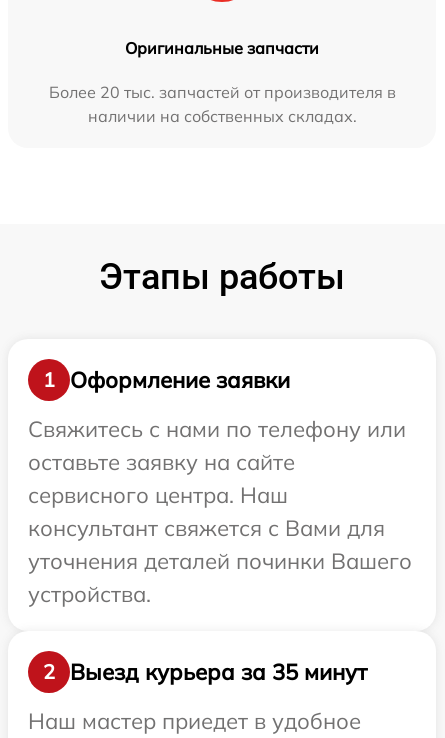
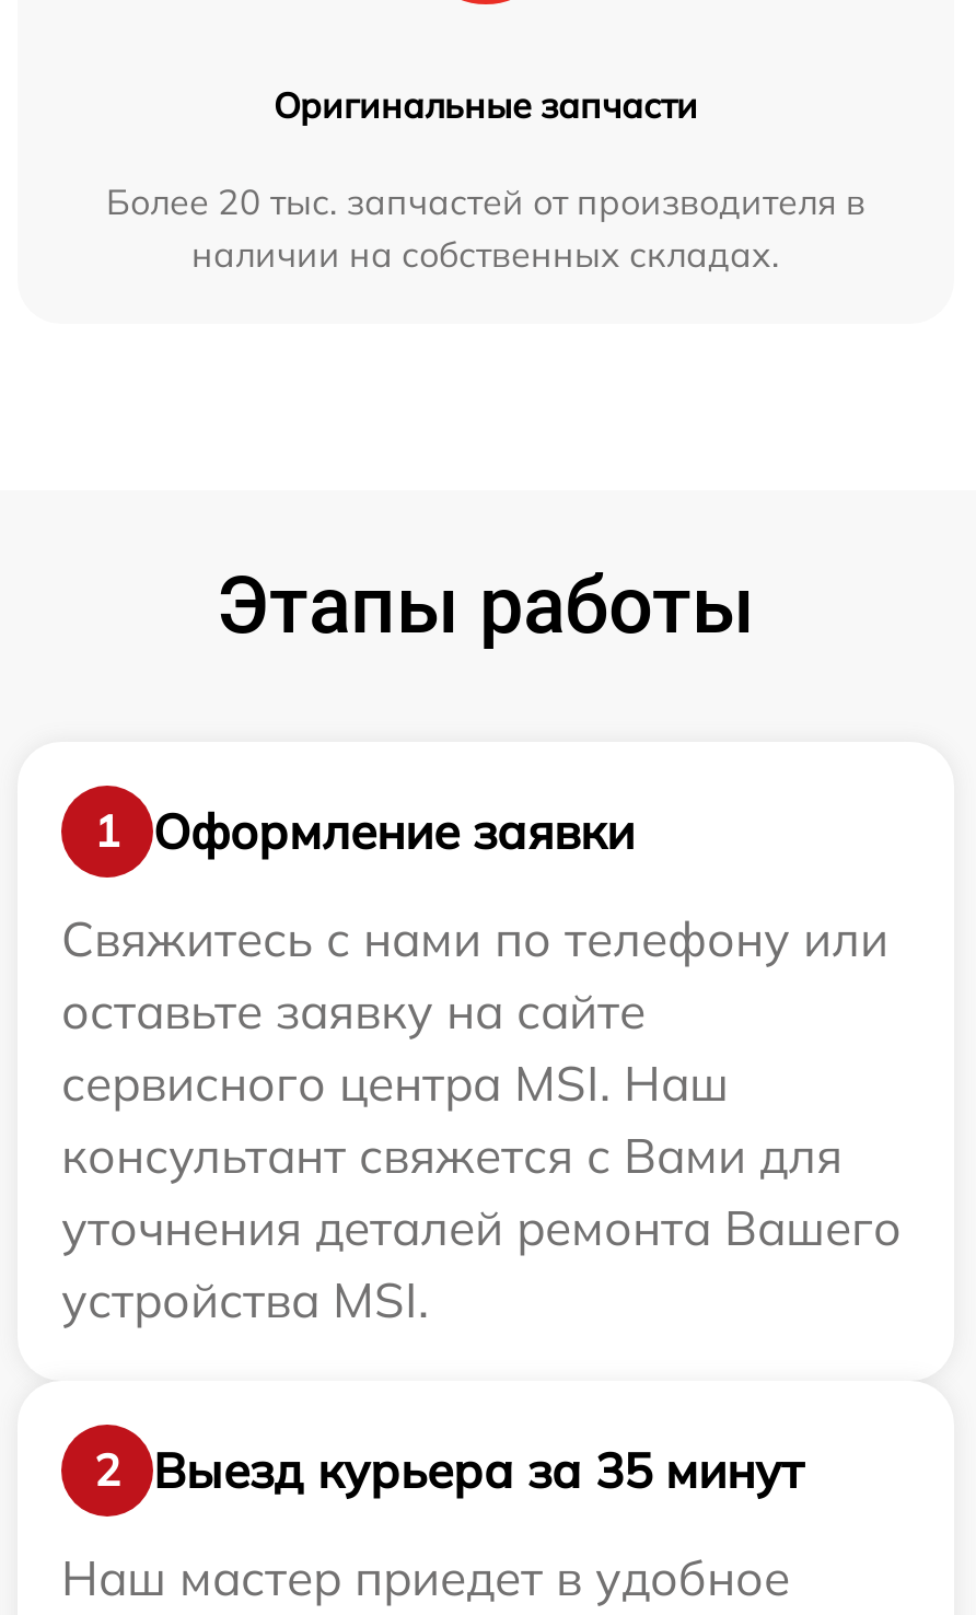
[28,481,288,509] сервисного центра. Наш -> [61,1053,729,1114] сервисного центра MSI. Наш
[28,547,412,608] уточнения деталей починки Вашего | устройства. -> [61,1197,902,1331] уточнения деталей ремонта Вашего | устройства MSI.

